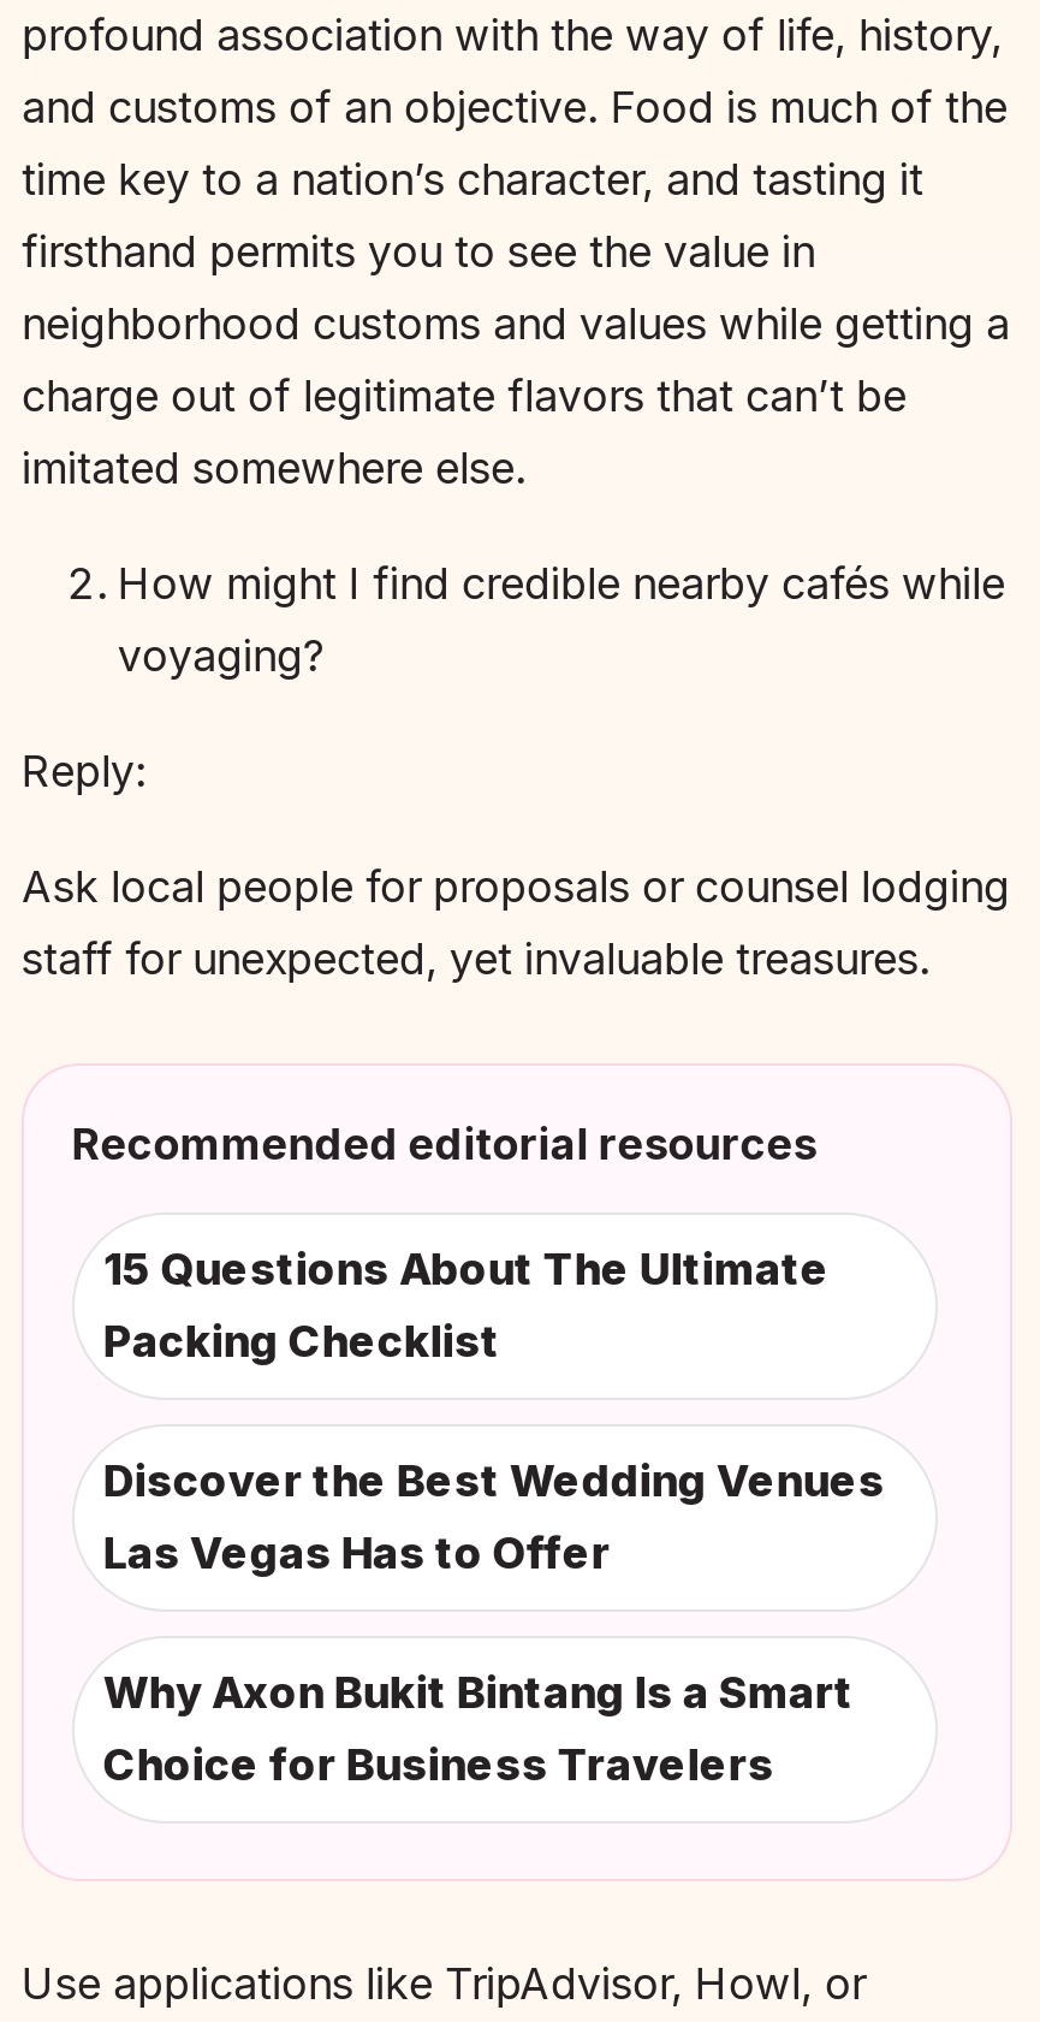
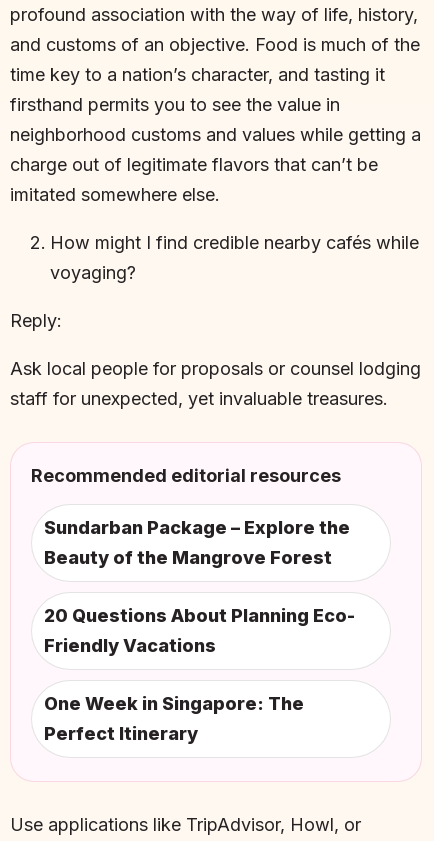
[103,1245,829,1367] 15 Questions About The Ultimate | Packing Checklist -> [44,517,350,568] Sundarban Package – Explore the | Beauty of the Mangrove Forest
[103,1456,885,1579] Discover the Best Wedding Venues | Las Vegas Has to Offer -> [44,605,355,656] 20 Questions About Planning Eco- | Friendly Vacations
[103,1668,853,1791] Why Axon Bukit Bintang Is a Smart | Choice for Business Travelers -> [44,693,304,744] One Week in Singapore: The | Perfect Itinerary

